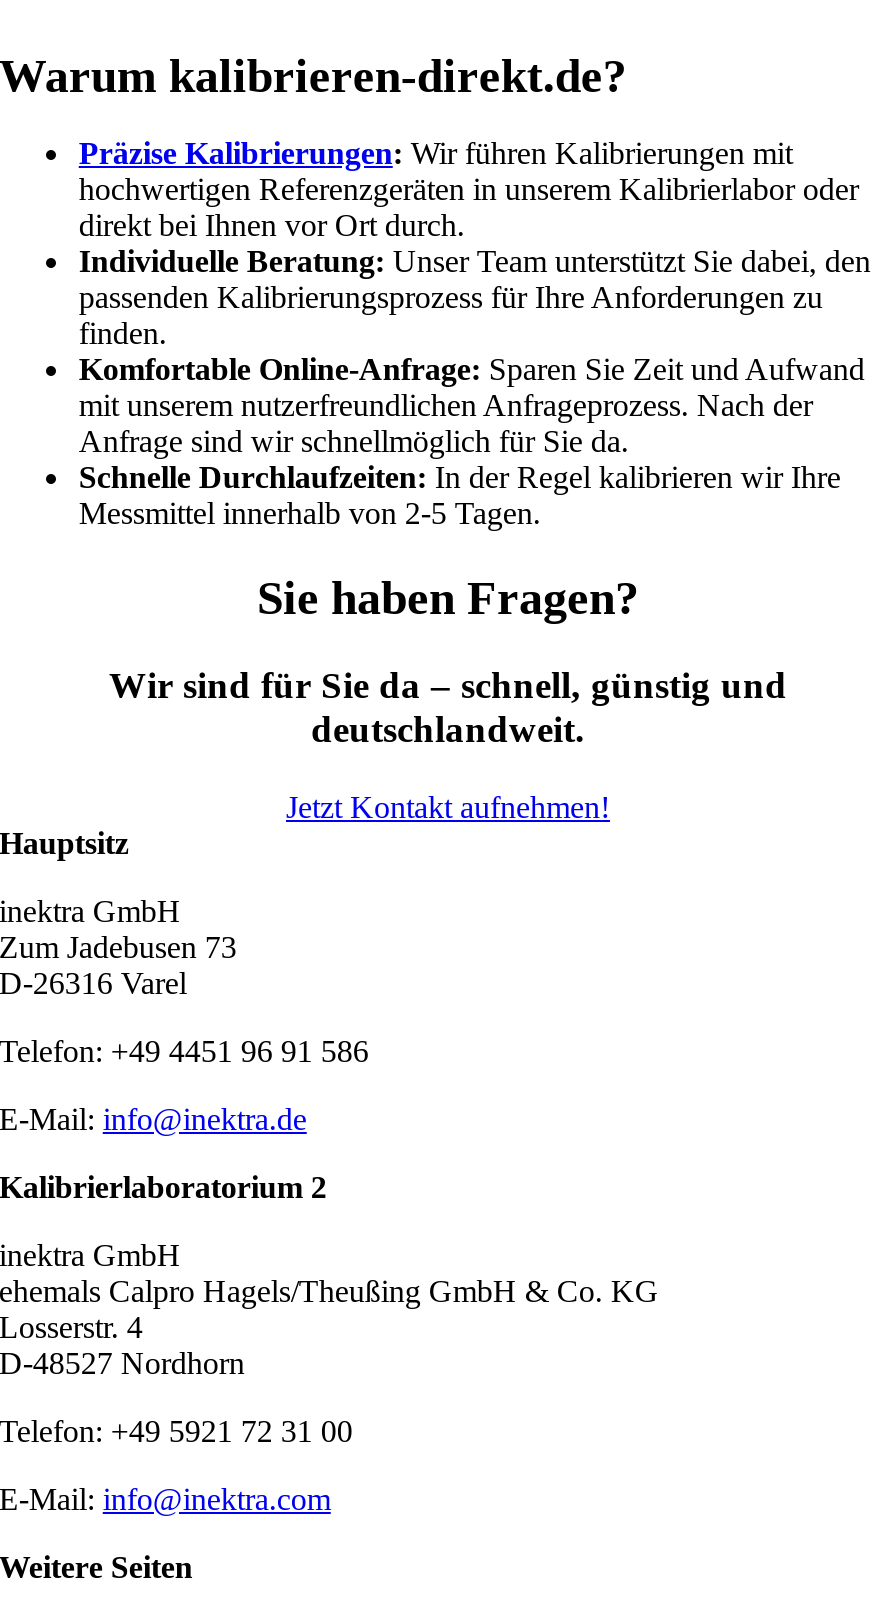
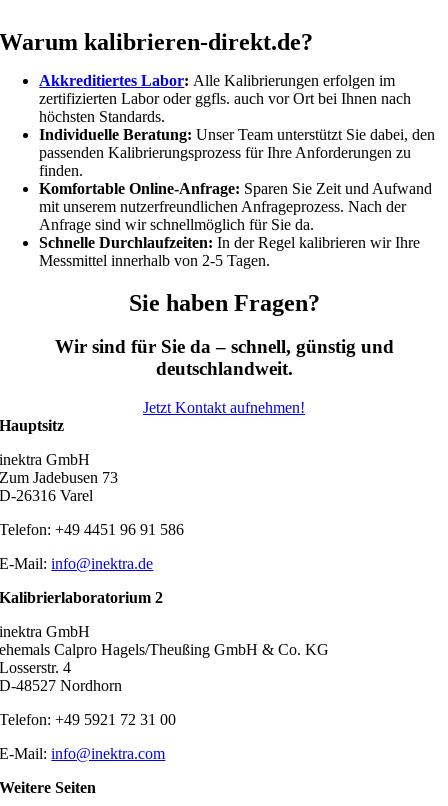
[79,135,859,241] Präzise Kalibrierungen: Wir führen Kalibrierungen mit | hochwertigen Referenzgeräten in unserem Kalibrierlabor oder | direkt bei Ihnen vor Ort durch. -> [39,72,411,125] Akkreditiertes Labor: Alle Kalibrierungen erfolgen im | zertifizierten Labor oder ggfls. auch vor Ort bei Ihnen nach | höchsten Standards.

